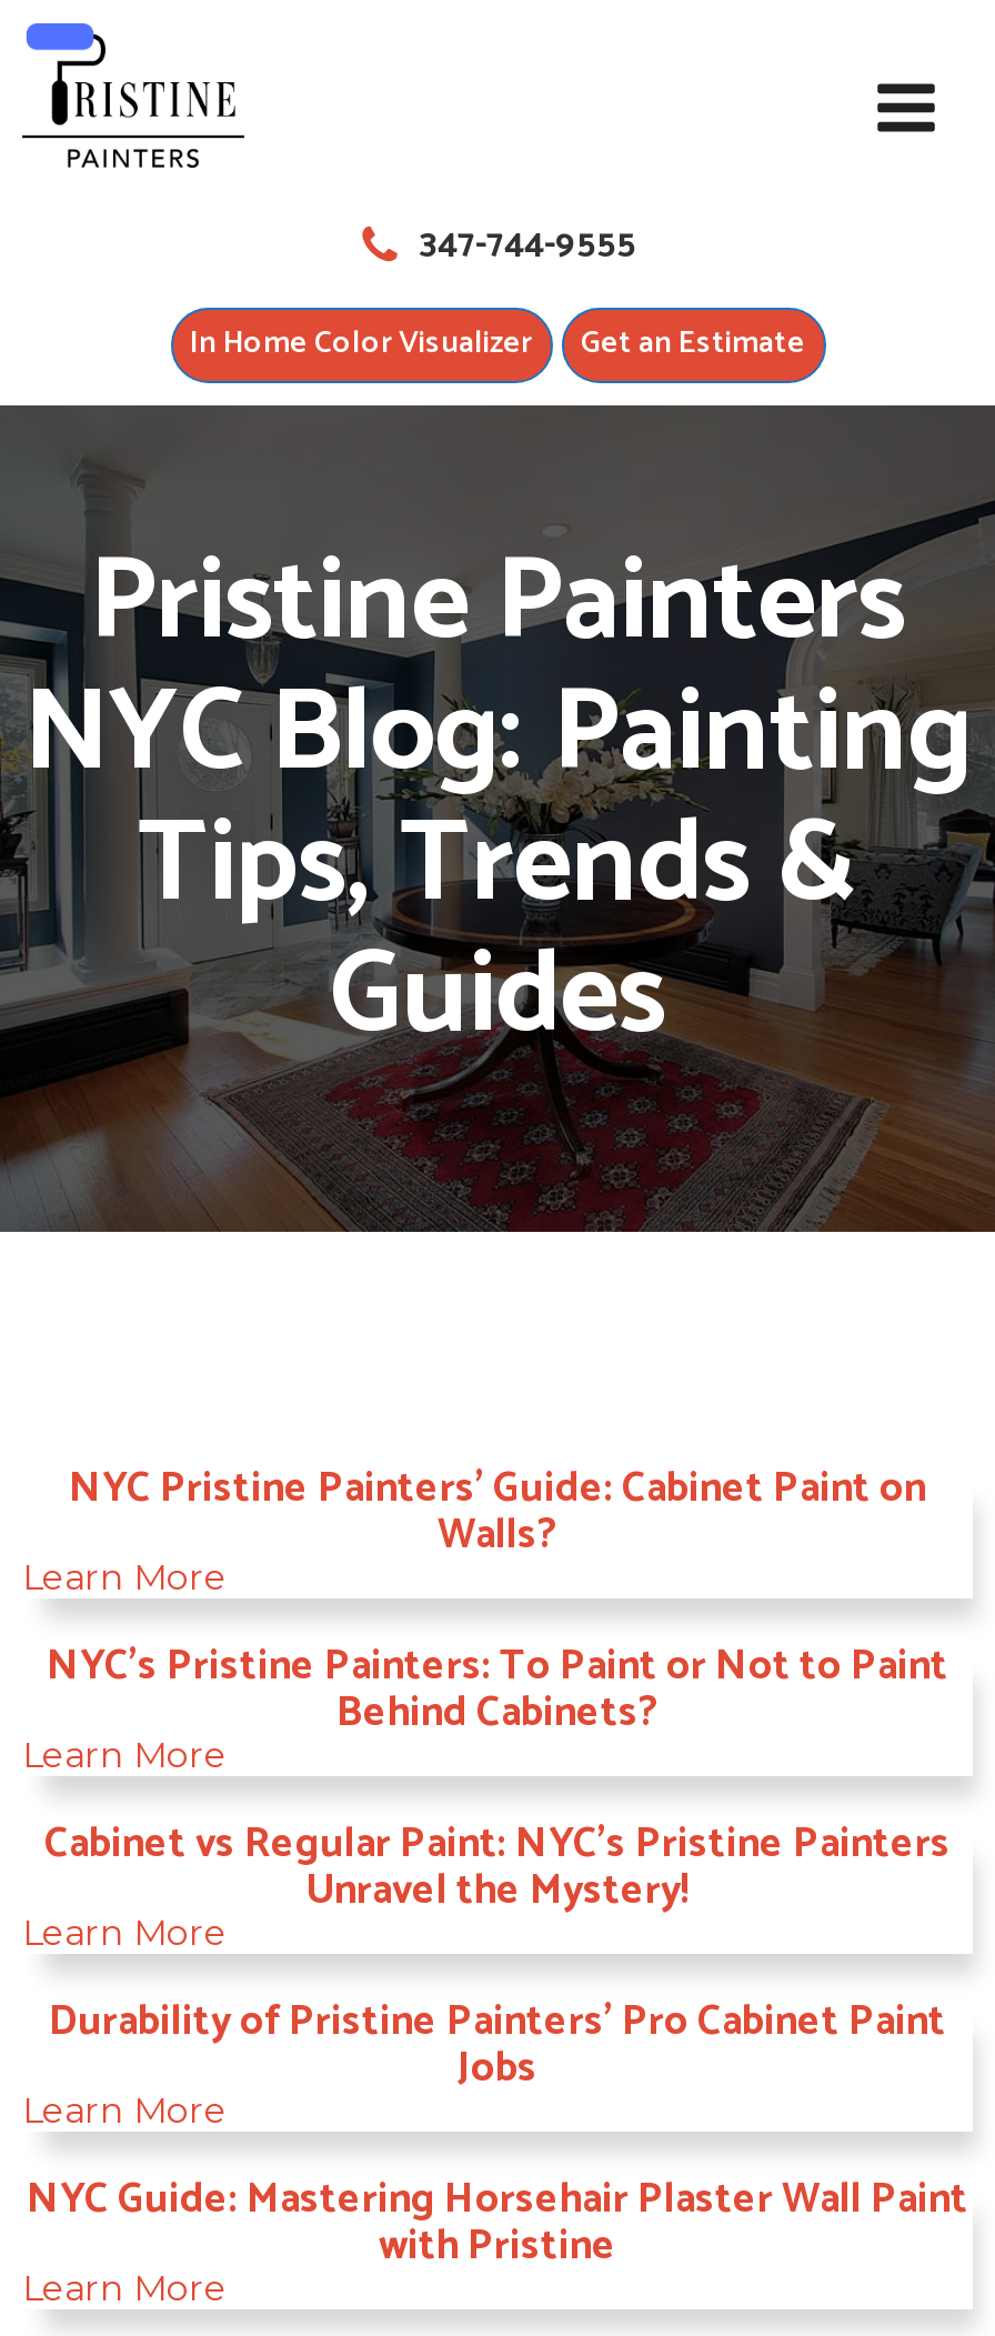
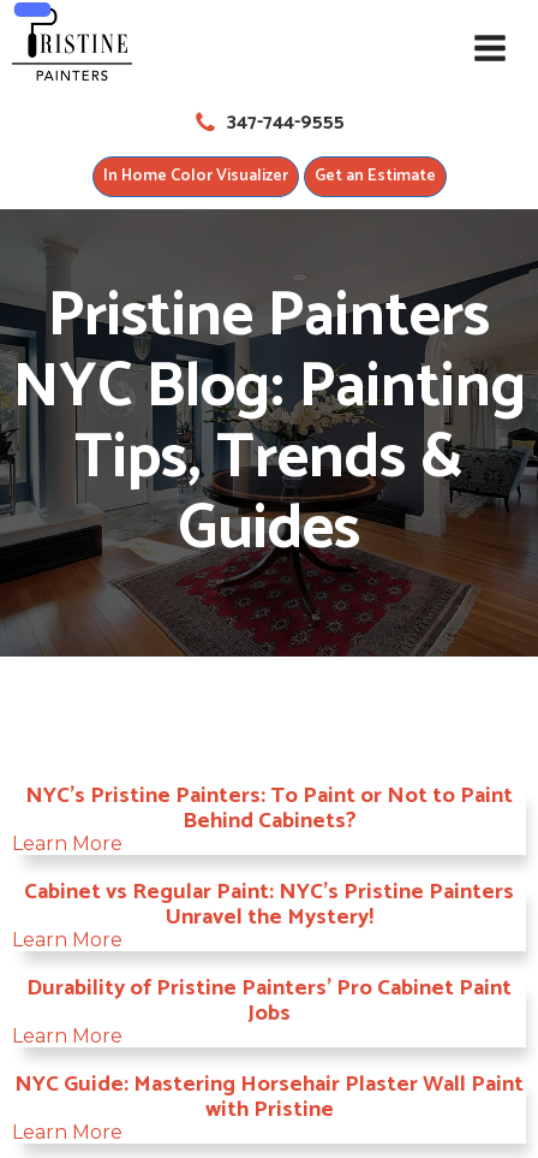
[22,1454,926,1598] NYC Pristine Painters' Guide: Cabinet Paint on | Walls? | Learn More -> none

